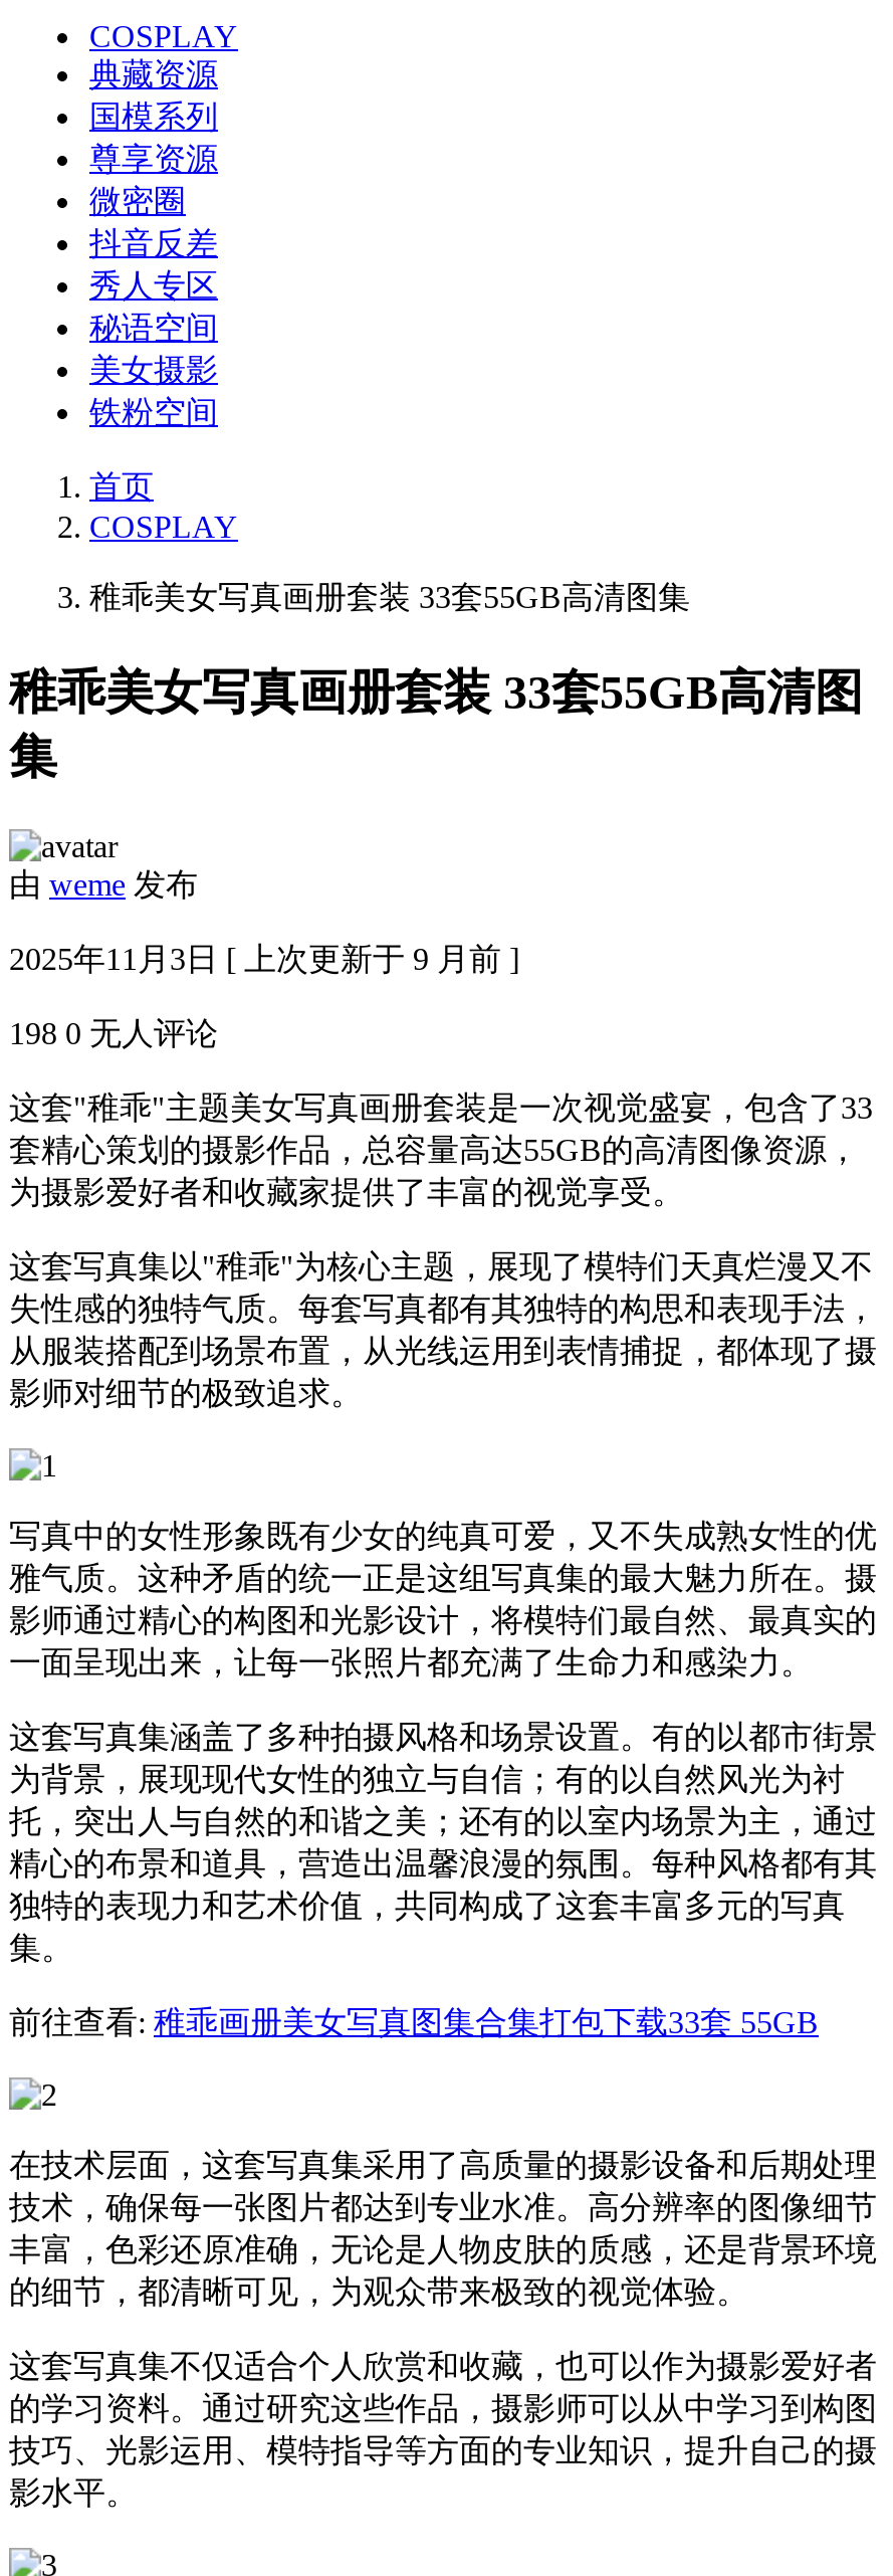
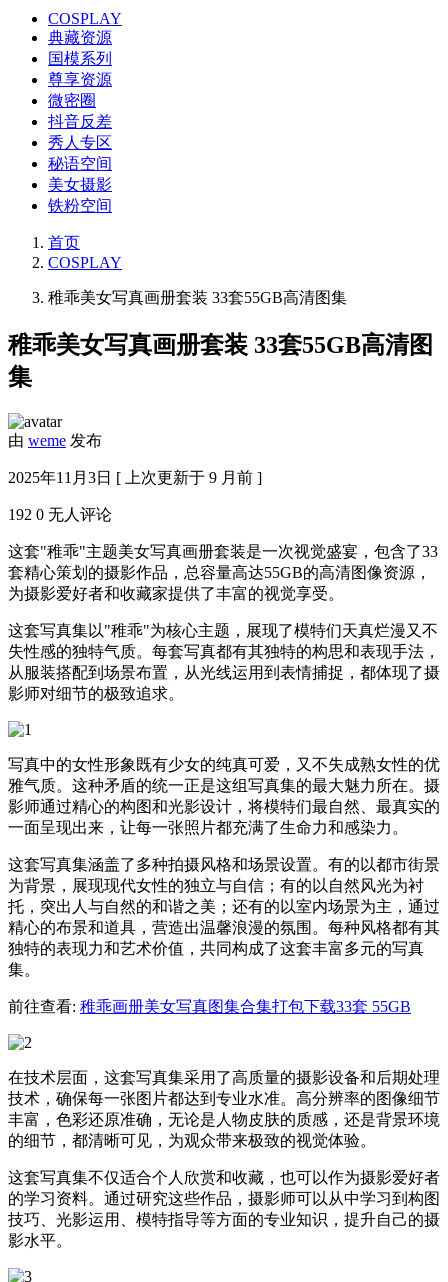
[9,1015,218,1049] 198 0无人评论 -> [8,506,112,523] 192 0无人评论

